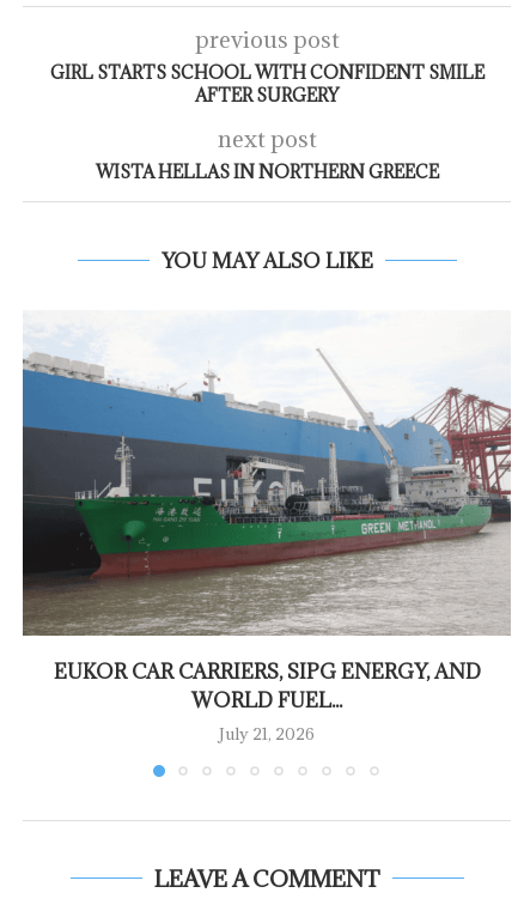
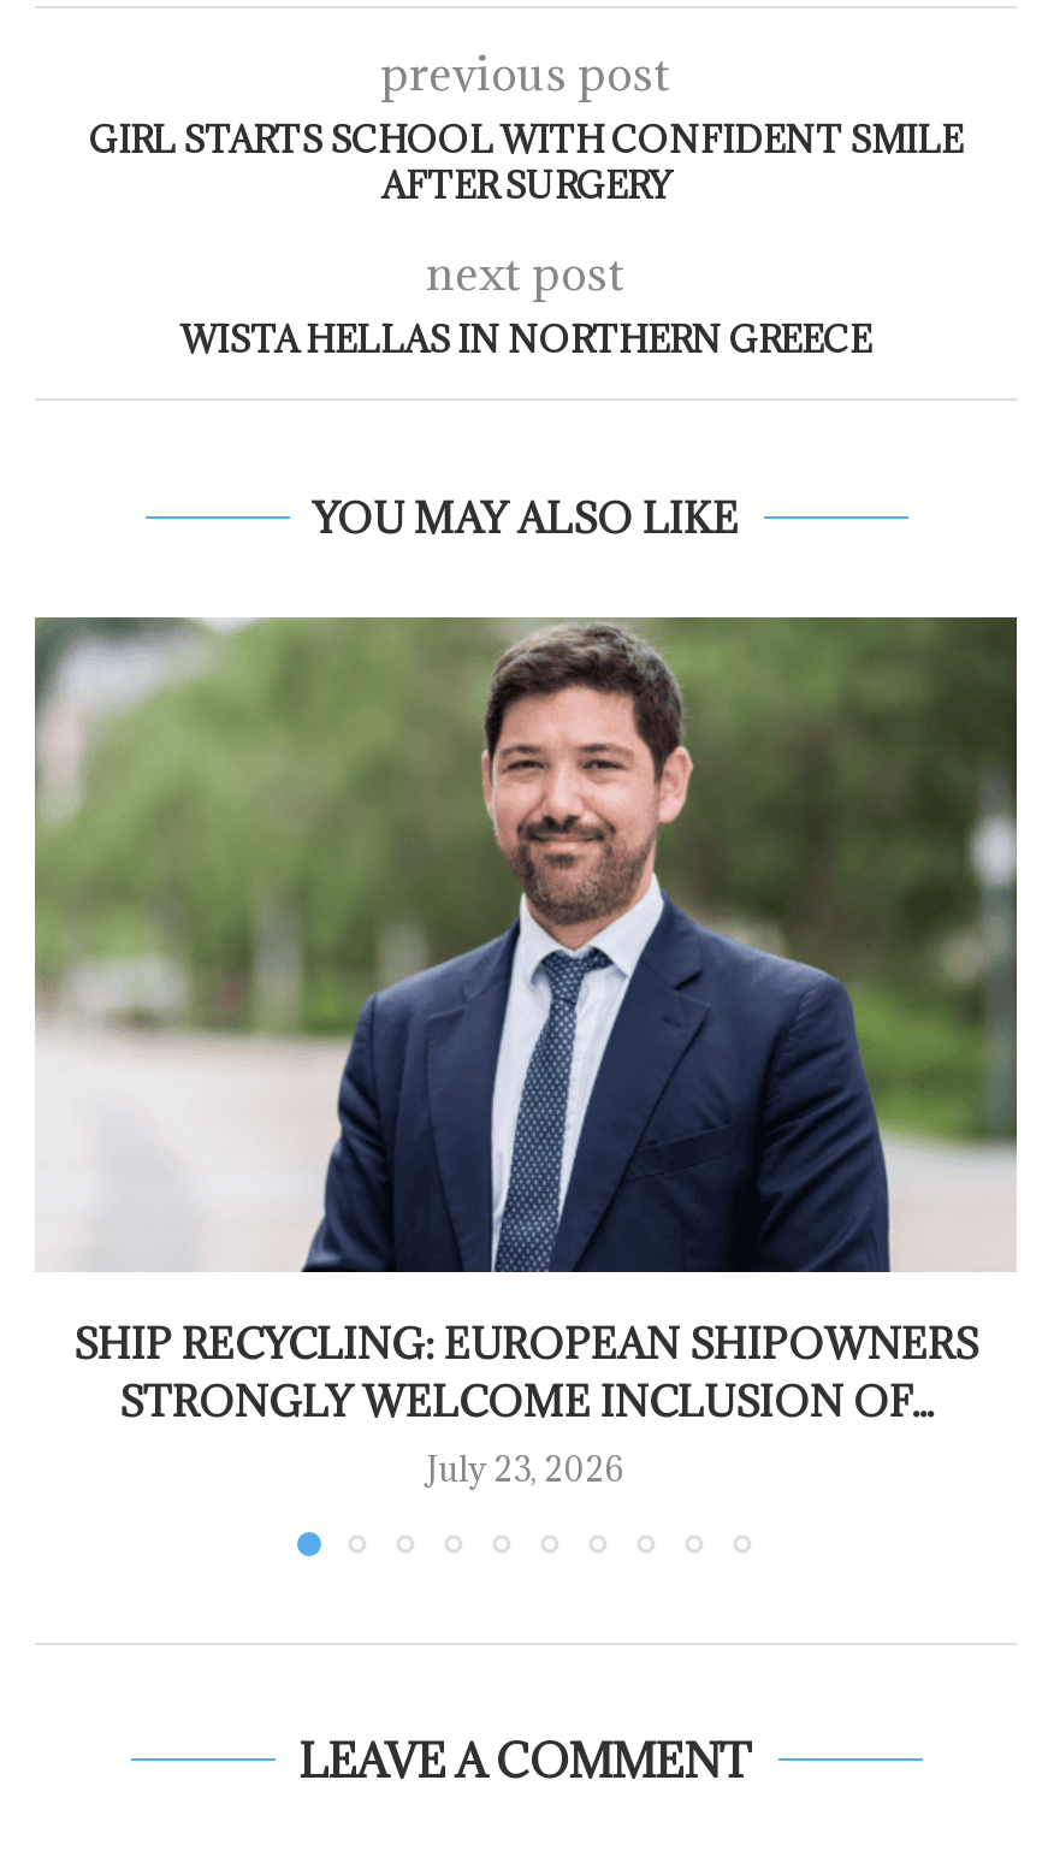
[22,310,511,744] [image] | EUKOR CAR CARRIERS, SIPG ENERGY, AND | WORLD FUEL... | July 21, 2026 -> [32,615,1019,1491] [image] | SHIP RECYCLING: EUROPEAN SHIPOWNERS | STRONGLY WELCOME INCLUSION OF... | July 23, 2026

